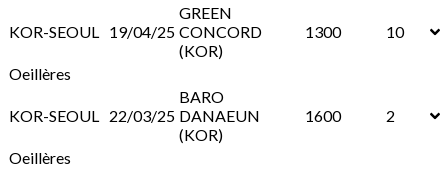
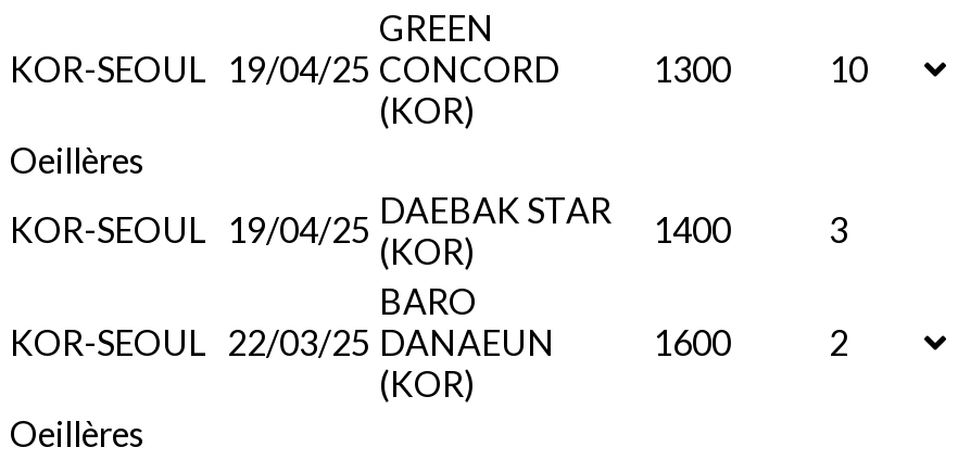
none -> [10,189,612,271] KOR-SEOUL 19/04/25 DAEBAK STAR | (KOR)
none -> [653,208,848,249] 1400 | 3

